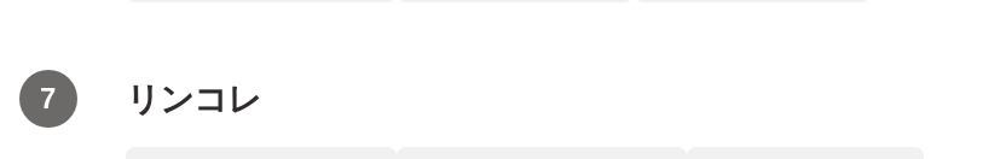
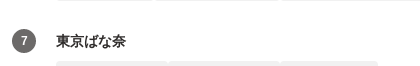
[126,80,261,119] リンコレ -> [56,33,126,49] 東京ばな奈

